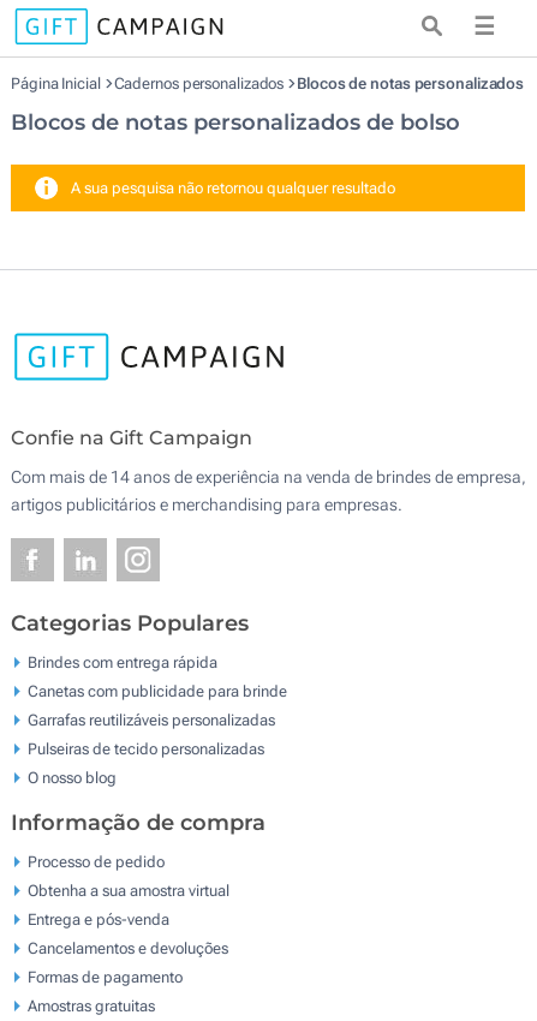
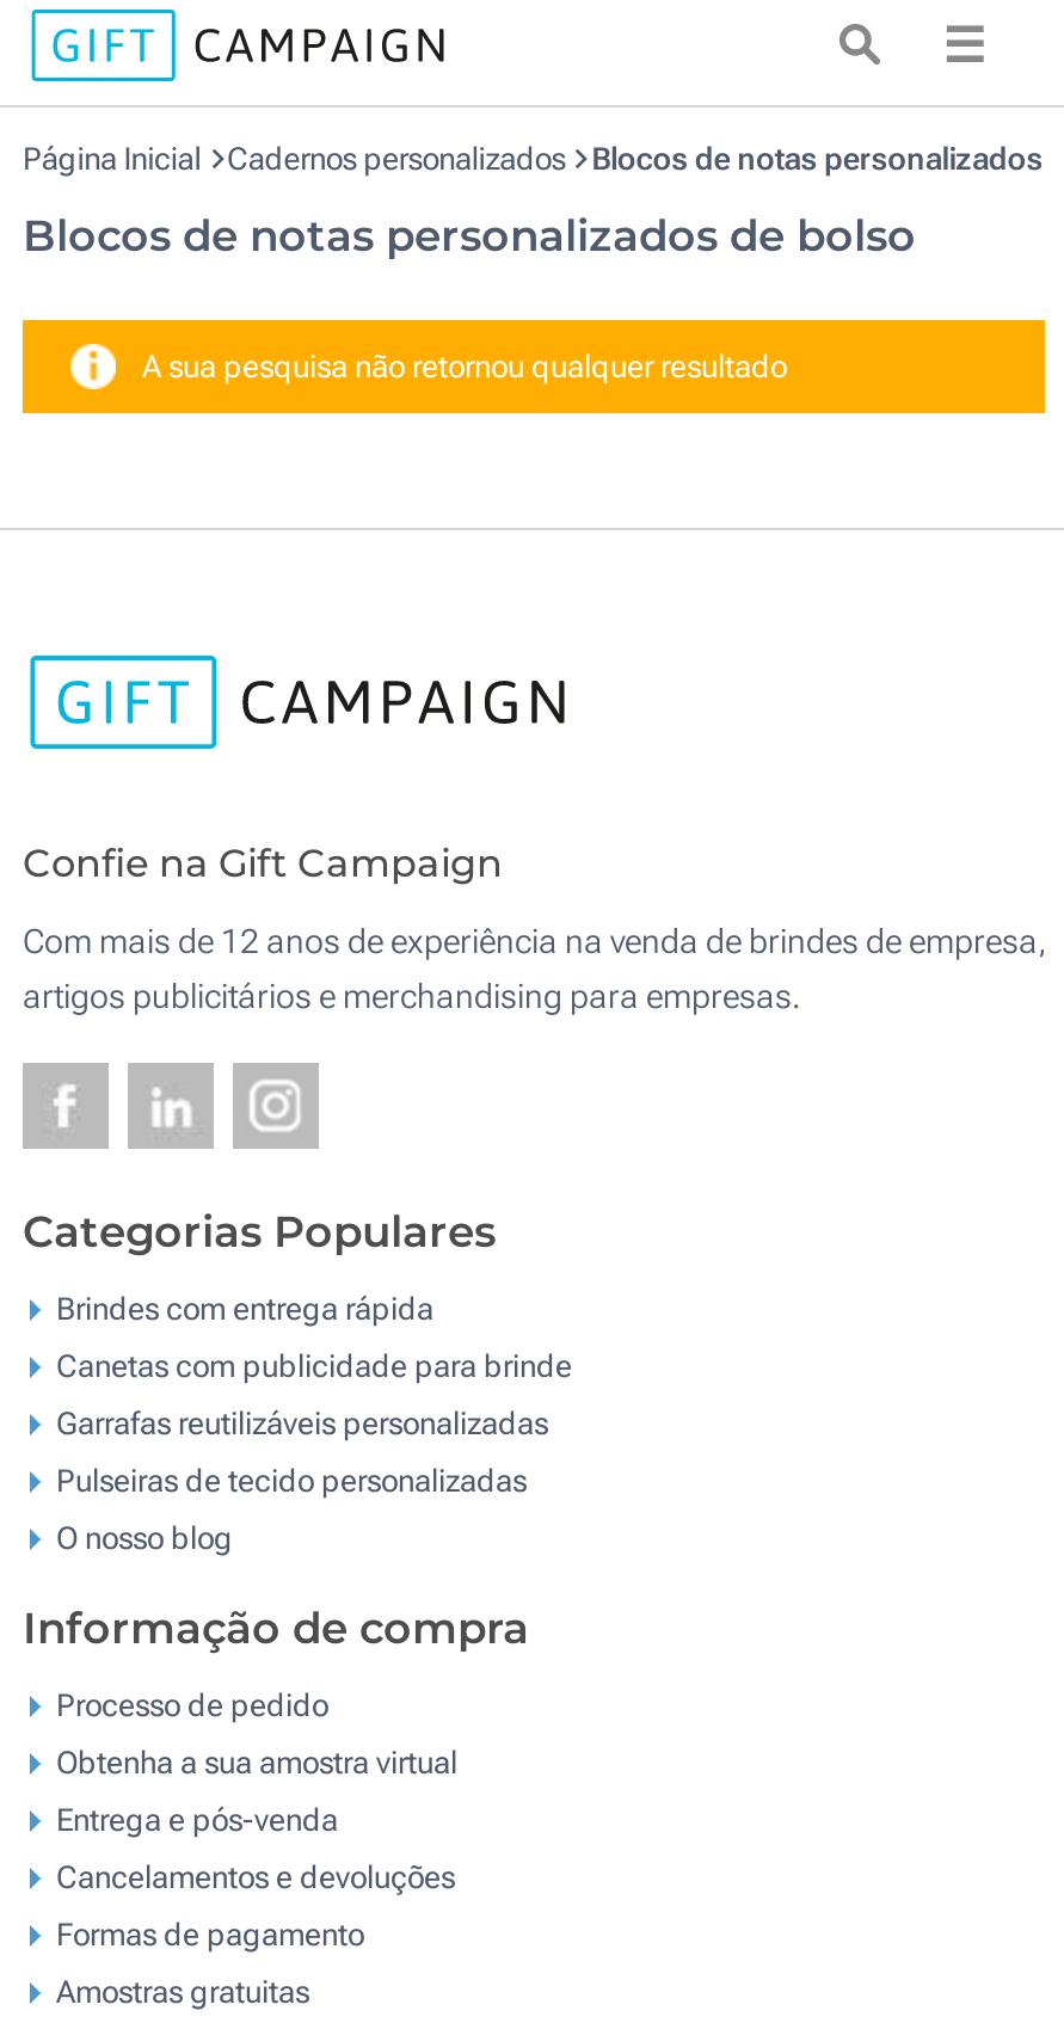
[11,467,526,486] Com mais de 14 anos de experiência na venda de brindes de empresa, -> [23,922,1047,960] Com mais de 12 anos de experiência na venda de brindes de empresa,

